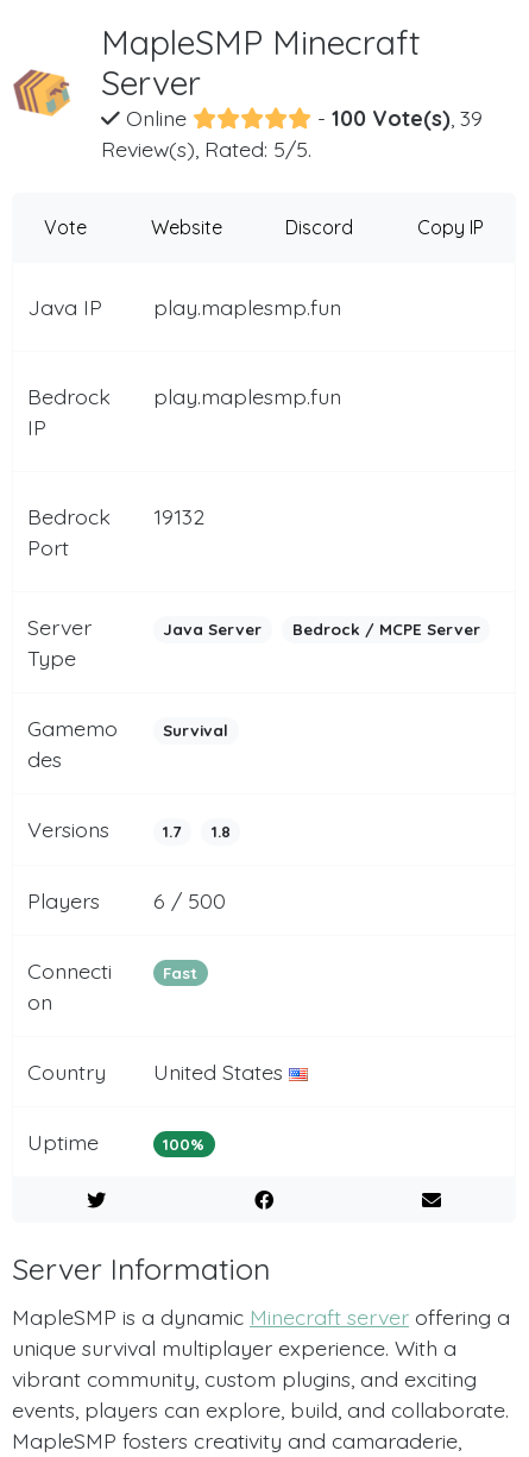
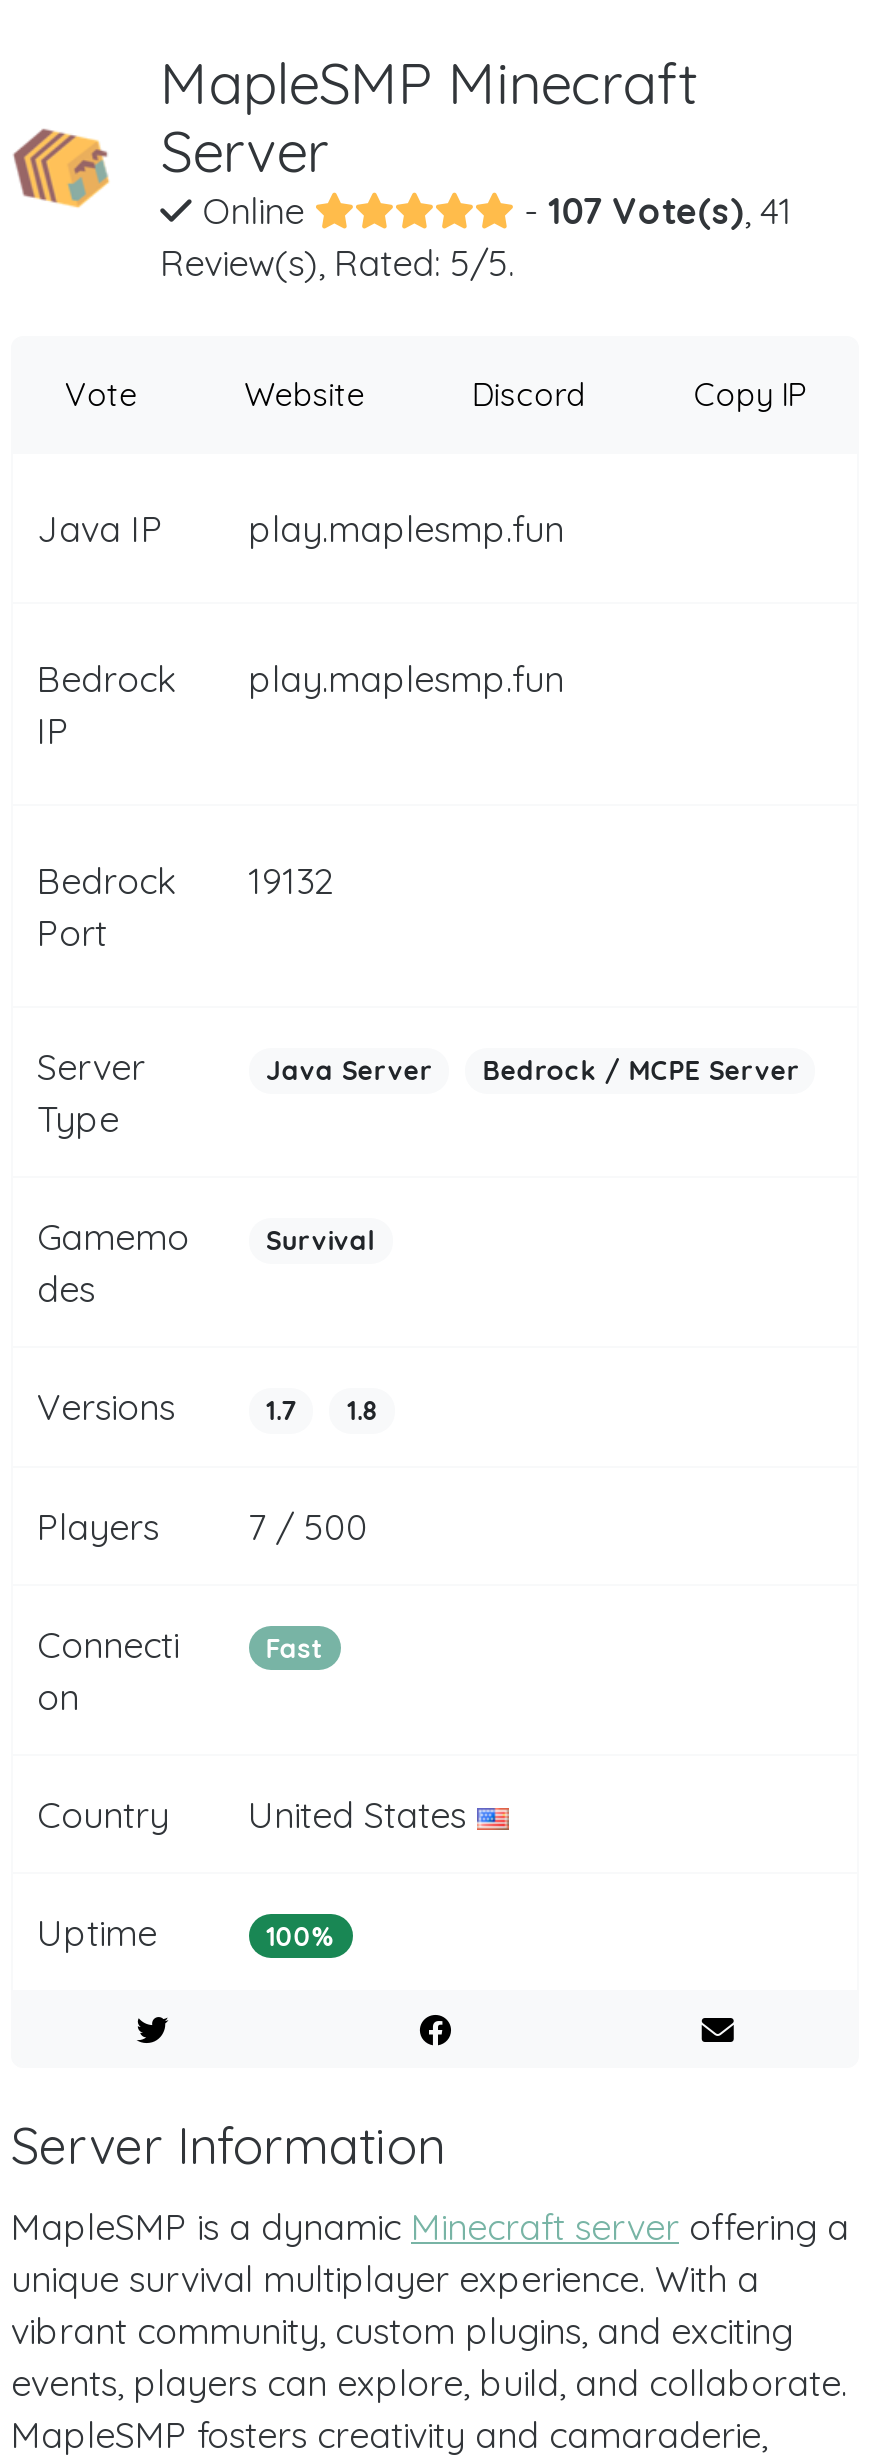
[311,105,482,131] - 100 Vote(s), 39 -> [514,188,792,232] - 107 Vote(s), 41
[153,887,225,913] 6 / 500 -> [248,1503,368,1547] 7 / 500

